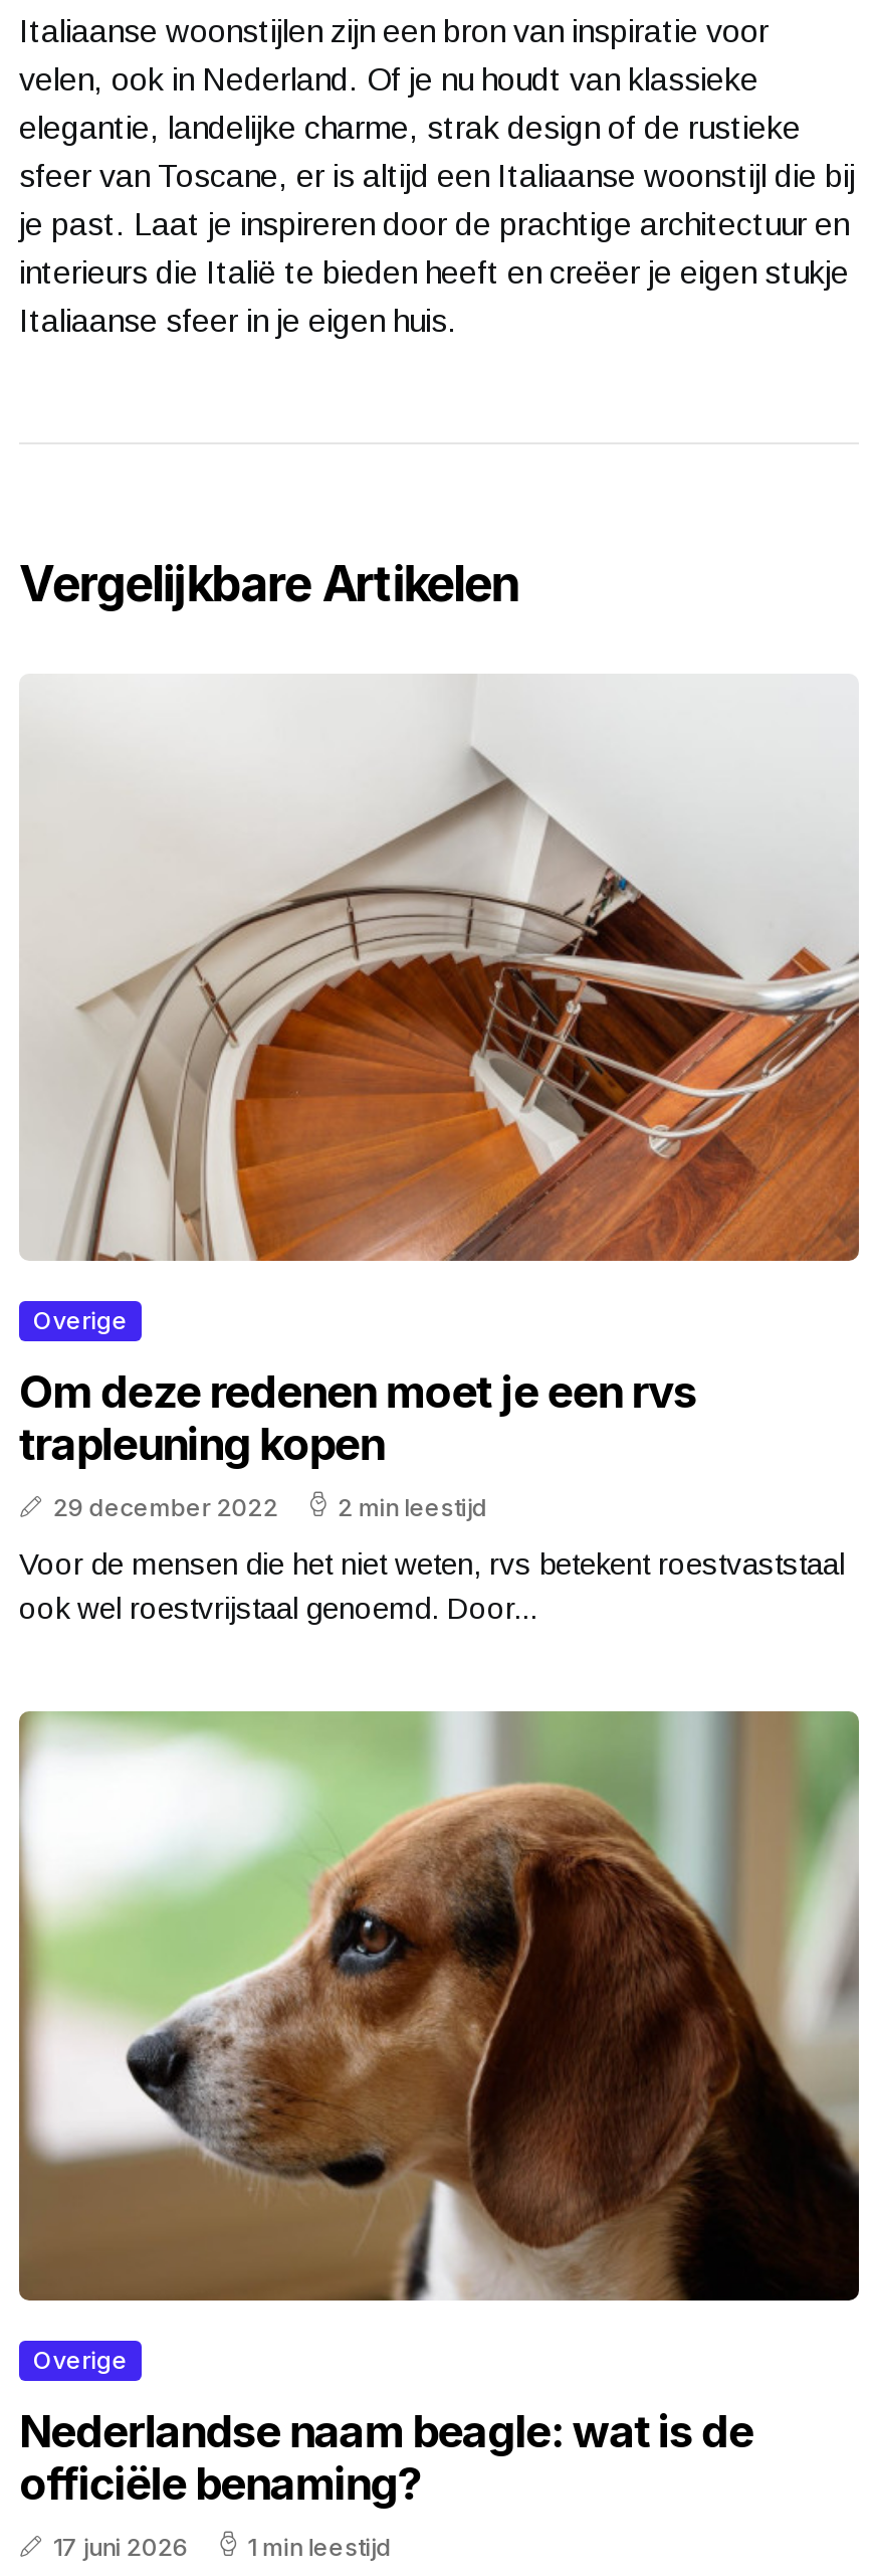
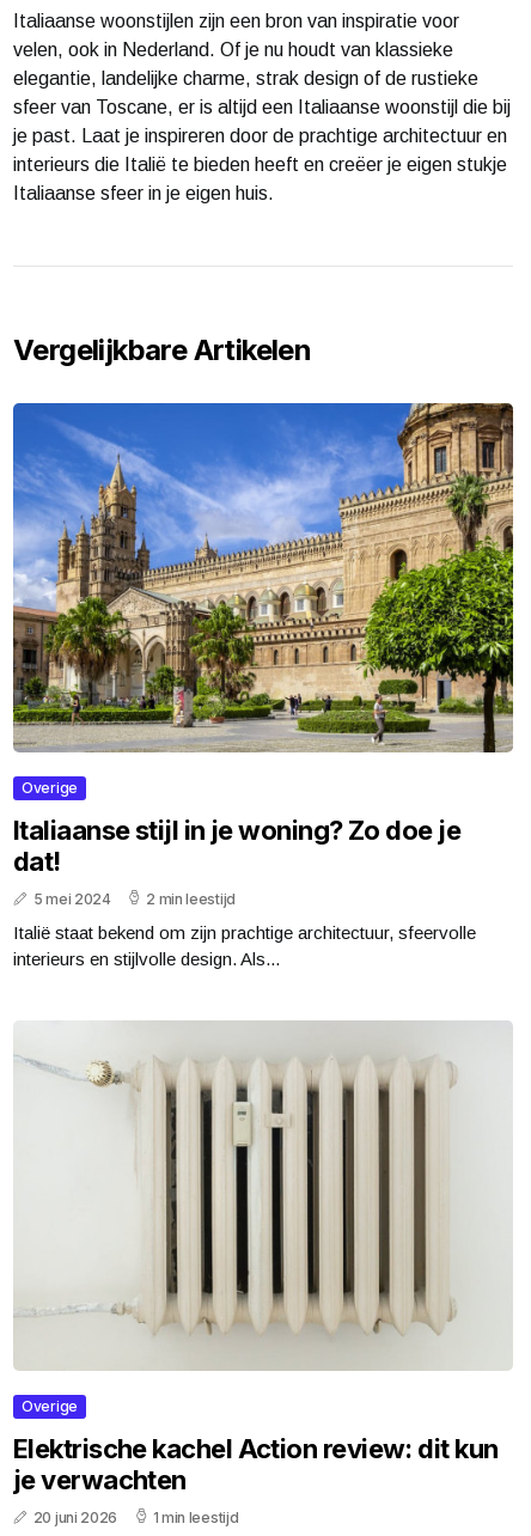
[19,674,861,1263] [image] -> [12,402,514,754] [image]
[19,1366,696,1523] Om deze redenen moet je een rvs | trapleuning kopen | 29 december 2022 -> [13,815,460,908] Italiaanse stijl in je woning? Zo doe je | dat! | 5 mei 2024
[19,1547,845,1625] Voor de mensen die het niet weten, rvs betekent roestvaststaal | ook wel roestvrijstaal genoemd. Door... -> [13,923,476,969] Italië staat bekend om zijn prachtige architectuur, sfeervolle | interieurs en stijlvolle design. Als...
[17,1711,861,2303] [image] -> [13,1022,513,1371] [image]
[19,2405,753,2562] Nederlandse naam beagle: wat is de | officiële benaming? | 17 juni 2026 -> [13,1433,498,1526] Elektrische kachel Action review: dit kun | je verwachten | 20 juni 2026

